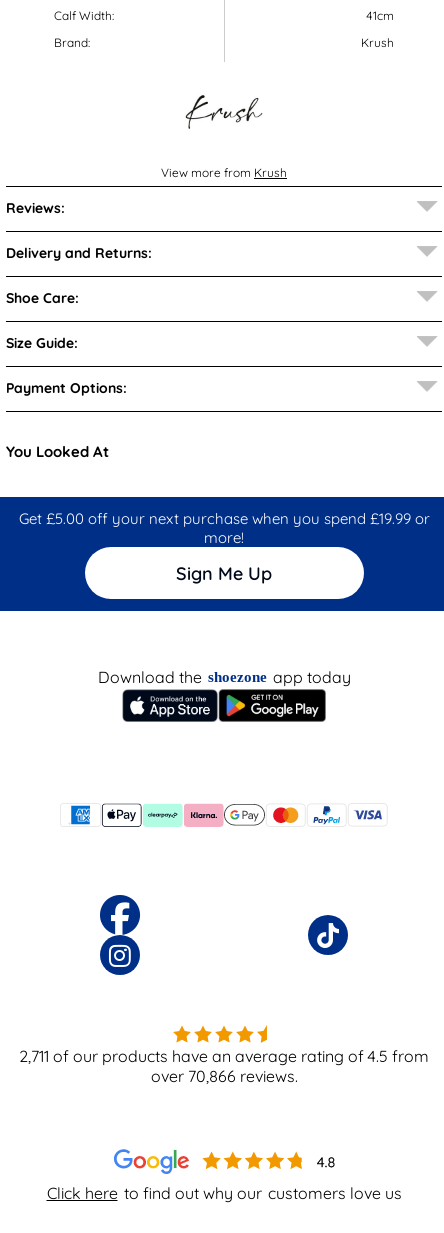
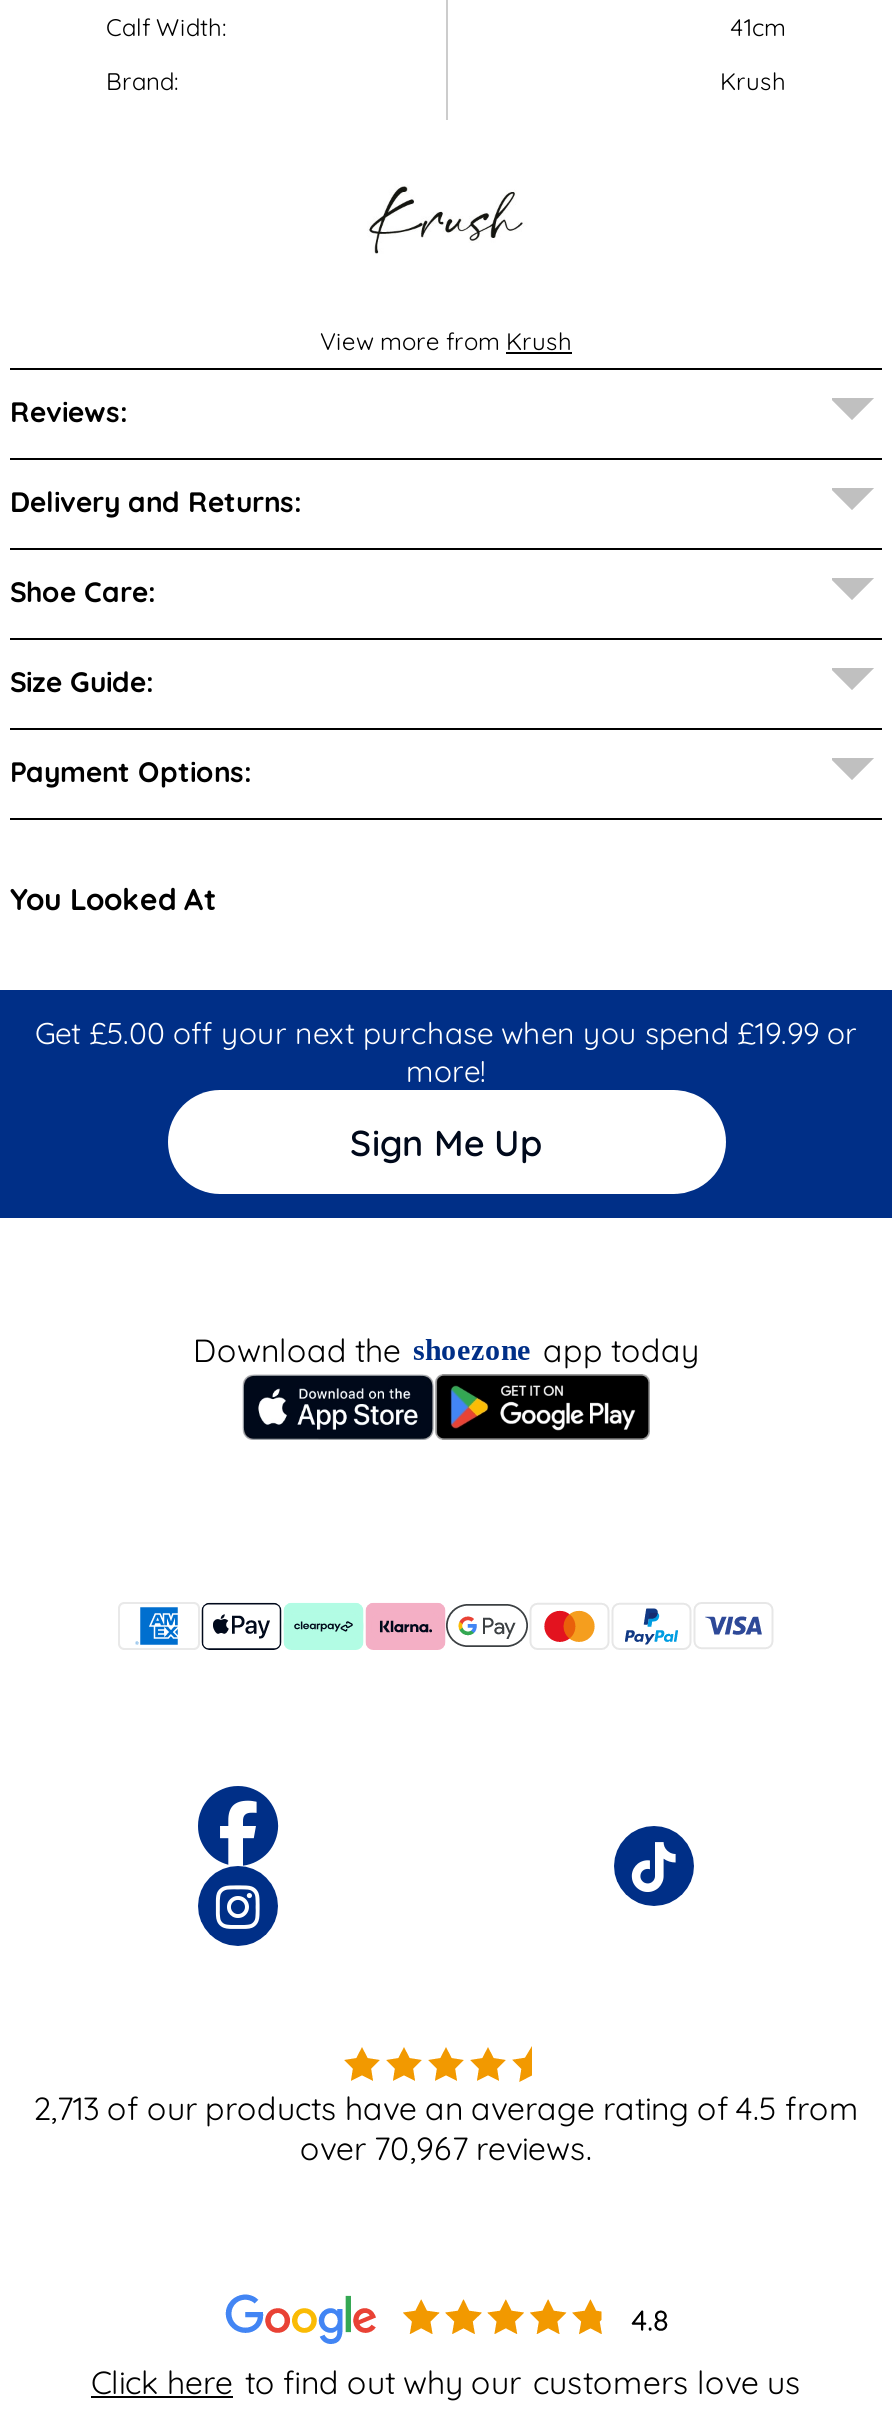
[19,1045,429,1065] 2,711 of our products have an average rating of 4.5 from -> [33,2087,859,2127] 2,713 of our products have an average rating of 4.5 from
[150,1065,297,1085] over 70,866 reviews. -> [300,2127,592,2167] over 70,967 reviews.

